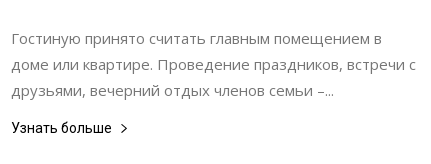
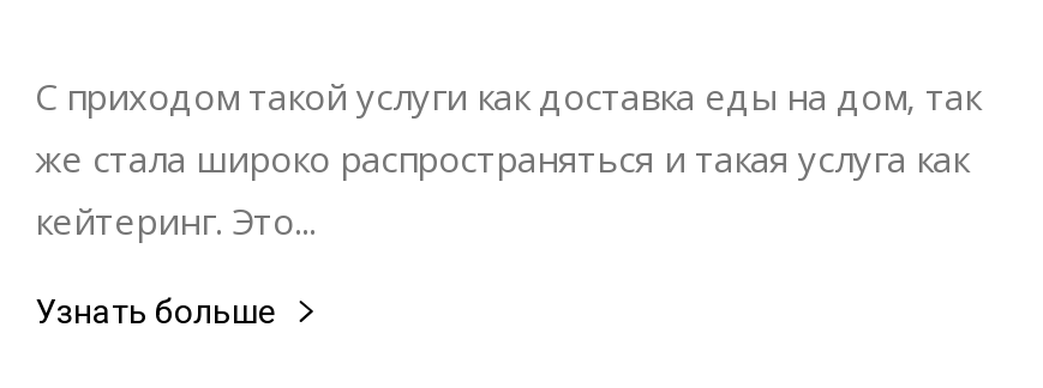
[11,28,416,100] Гостиную принято считать главным помещением в | доме или квартире. Проведение праздников, встречи с | друзьями, вечерний отдых членов семьи –... -> [35,72,981,244] С приходом такой услуги как доставка еды на дом, так | же стала широко распространяться и такая услуга как | кейтеринг. Это...

